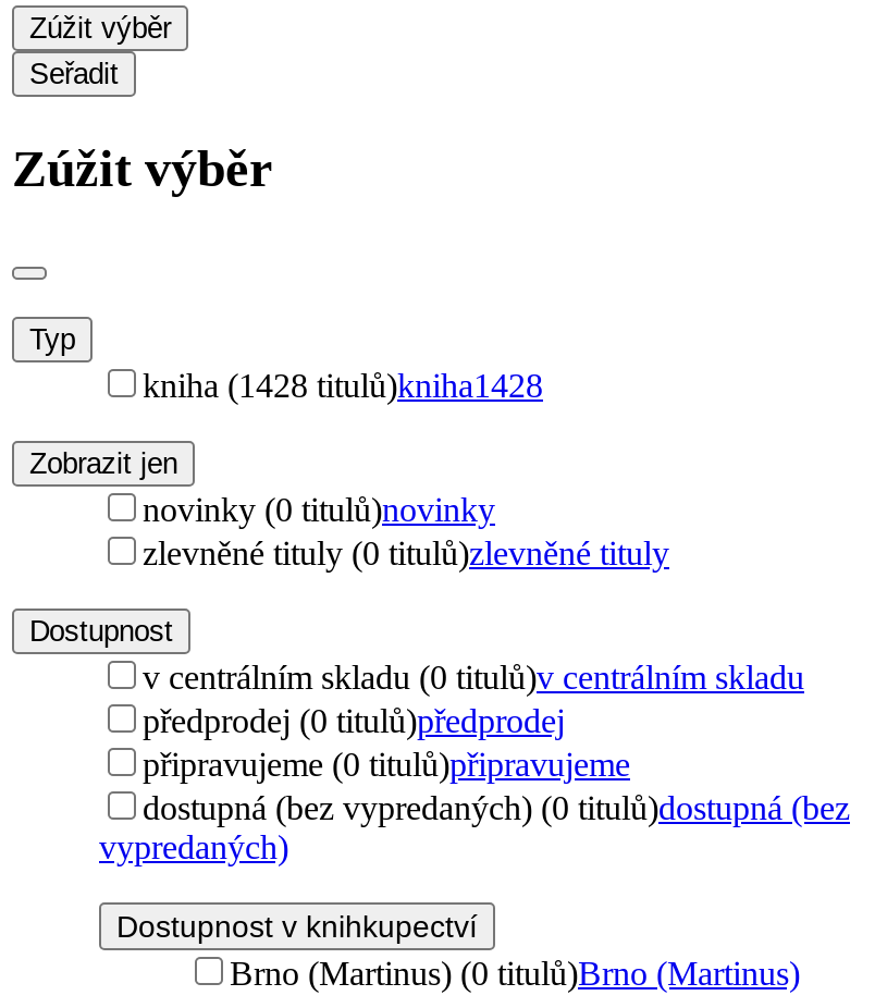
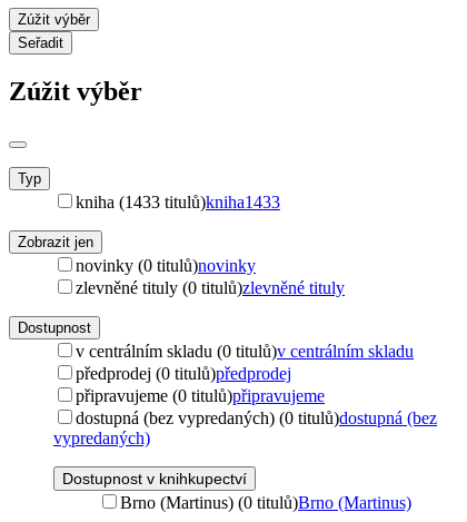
[143,366,543,403] kniha (1428 titulů)kniha1428 -> [76,192,280,211] kniha (1433 titulů)kniha1433

